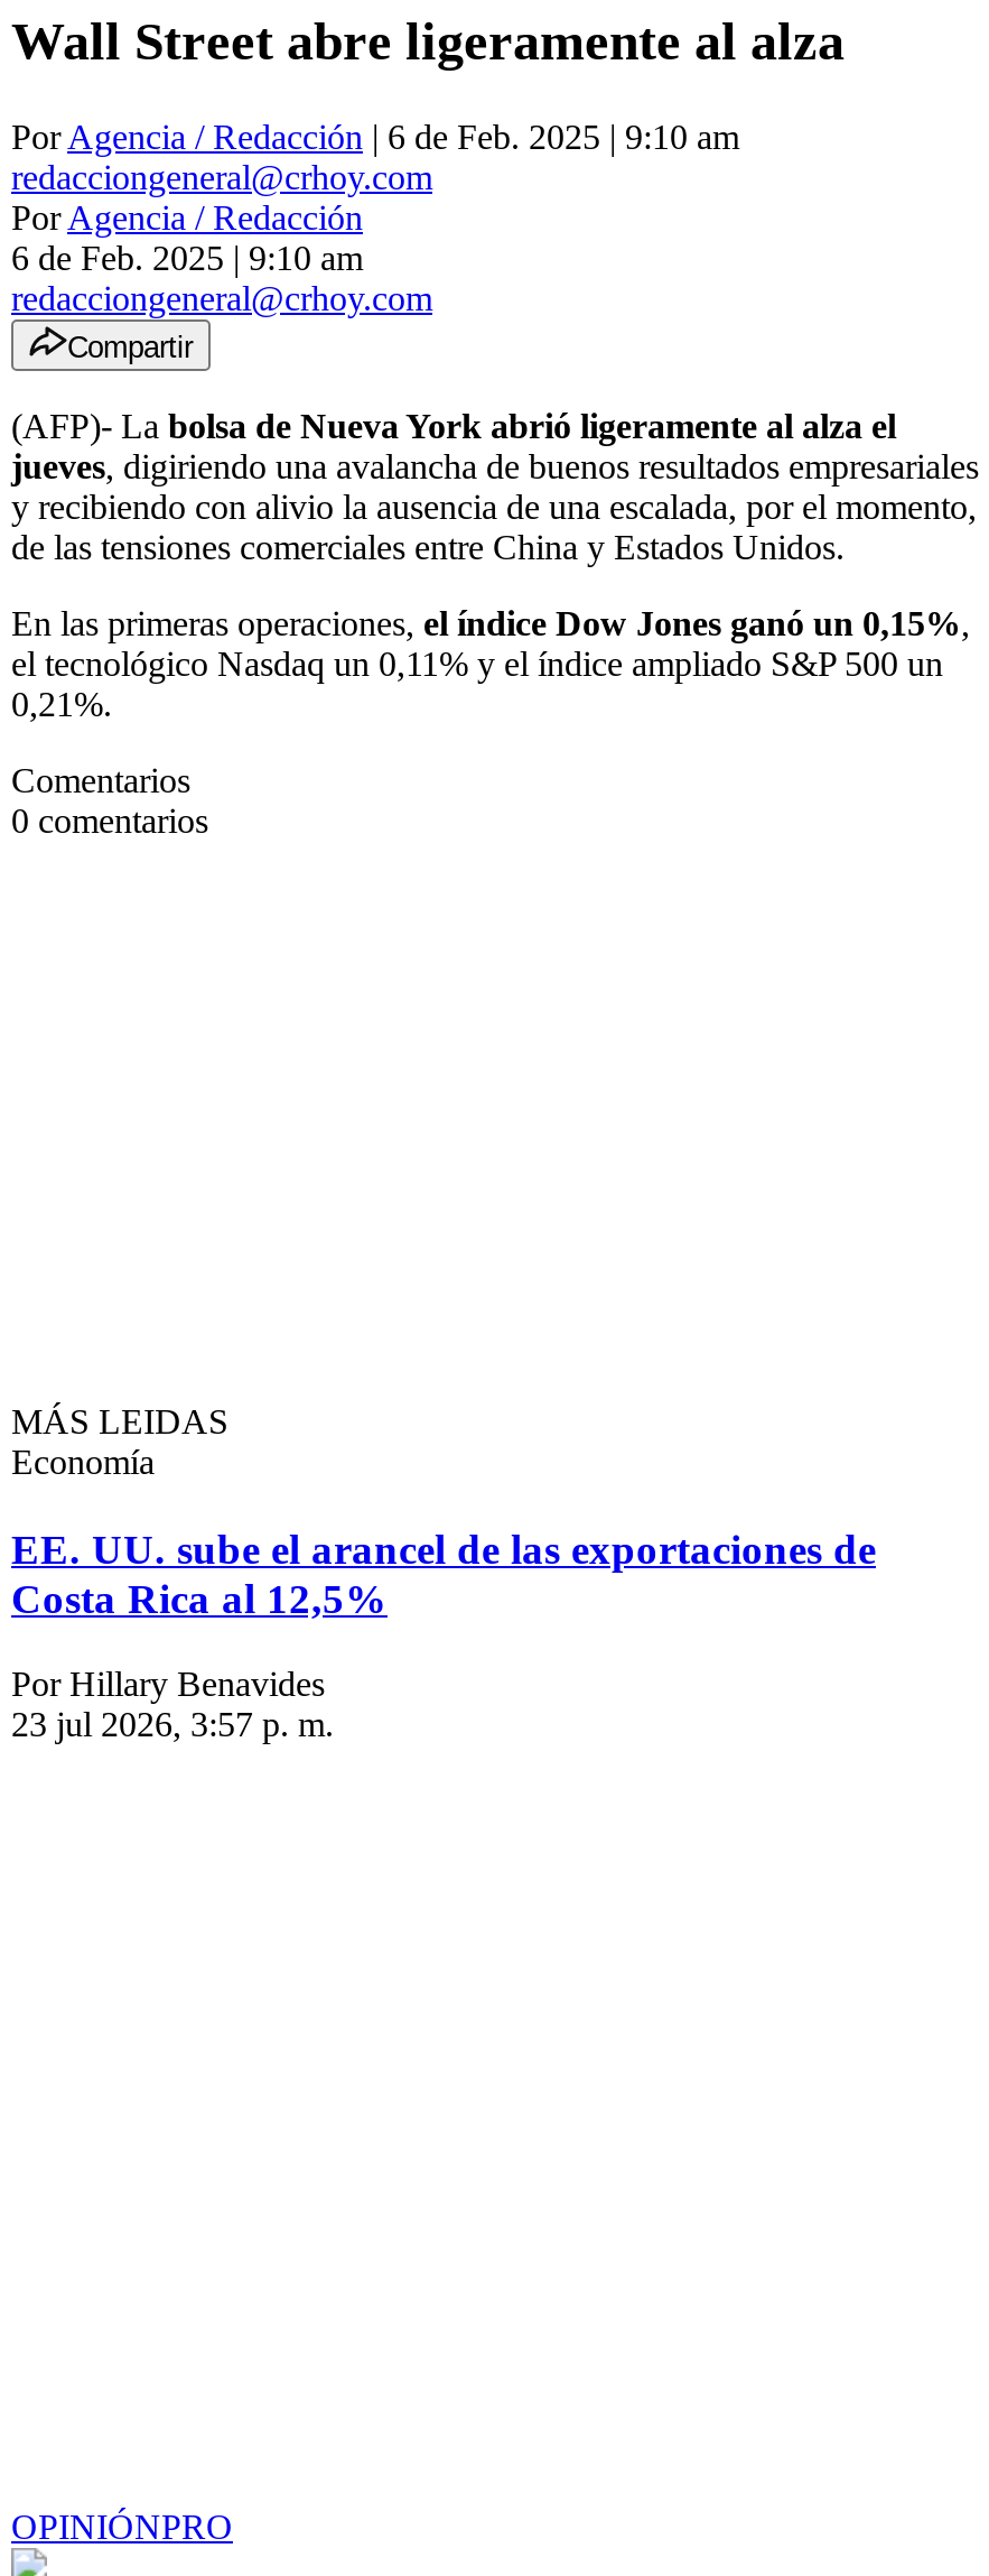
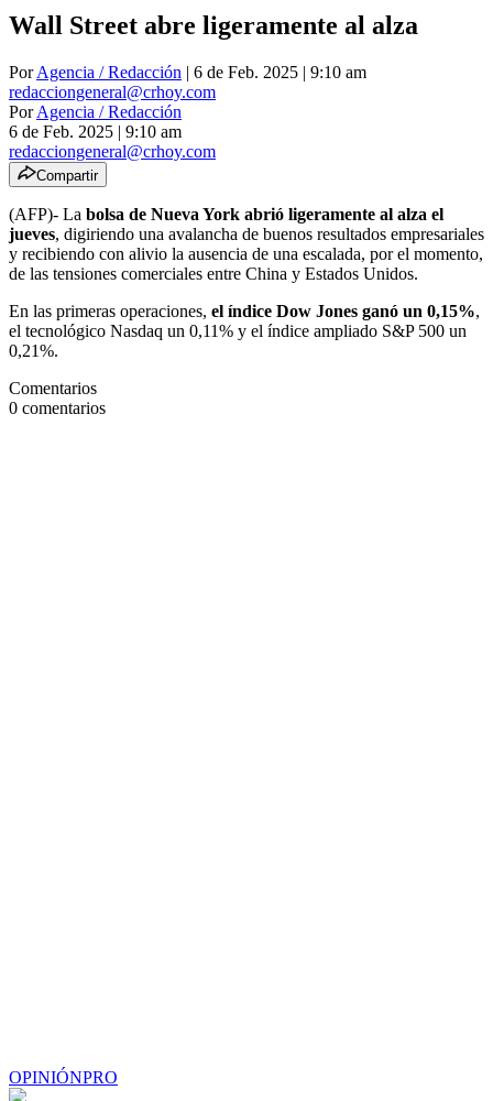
[11,1402,876,1744] MÁS LEIDAS | Economía | EE. UU. sube el arancel de las exportaciones de | Costa Rica al 12,5% | Por Hillary Benavides | 23 jul 2026, 3:57 p. m. -> none

